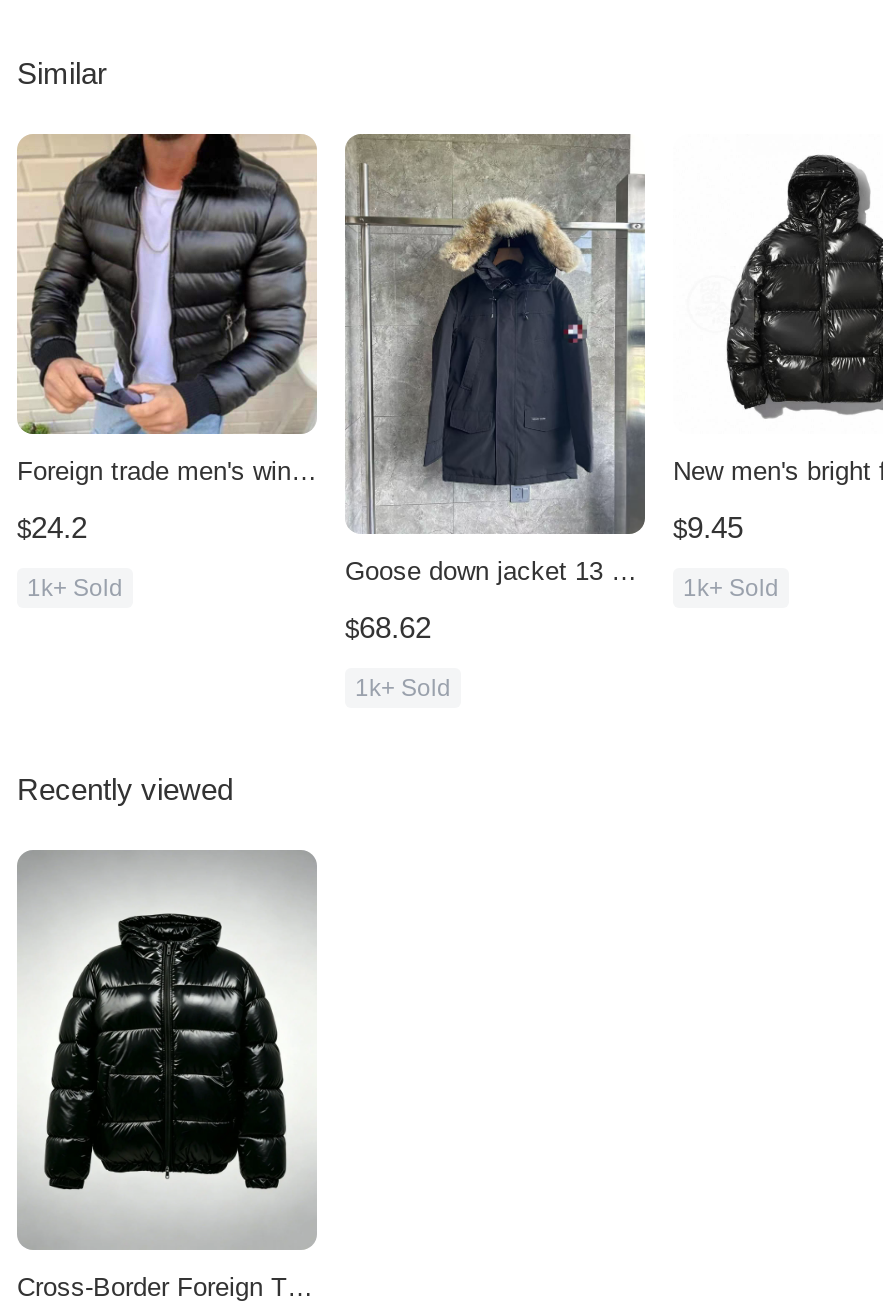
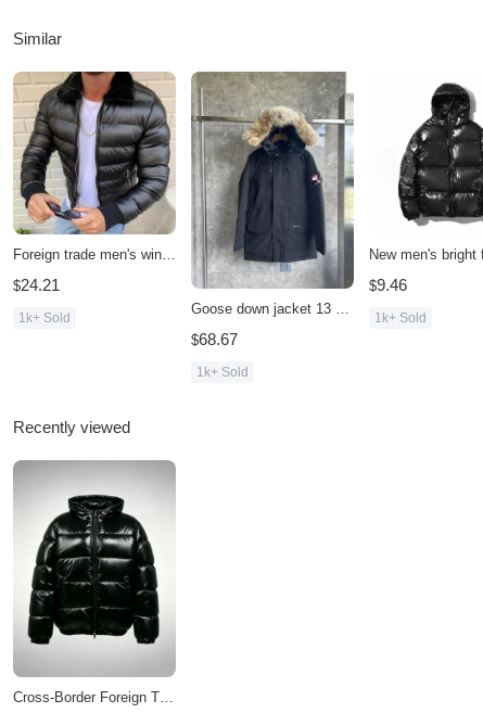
[17,510,87,544] $24.2 -> [13,276,60,294] $24.21
[673,510,743,544] $9.45 -> [369,276,407,294] $9.46
[345,610,431,644] $68.62 -> [191,330,238,348] $68.67

